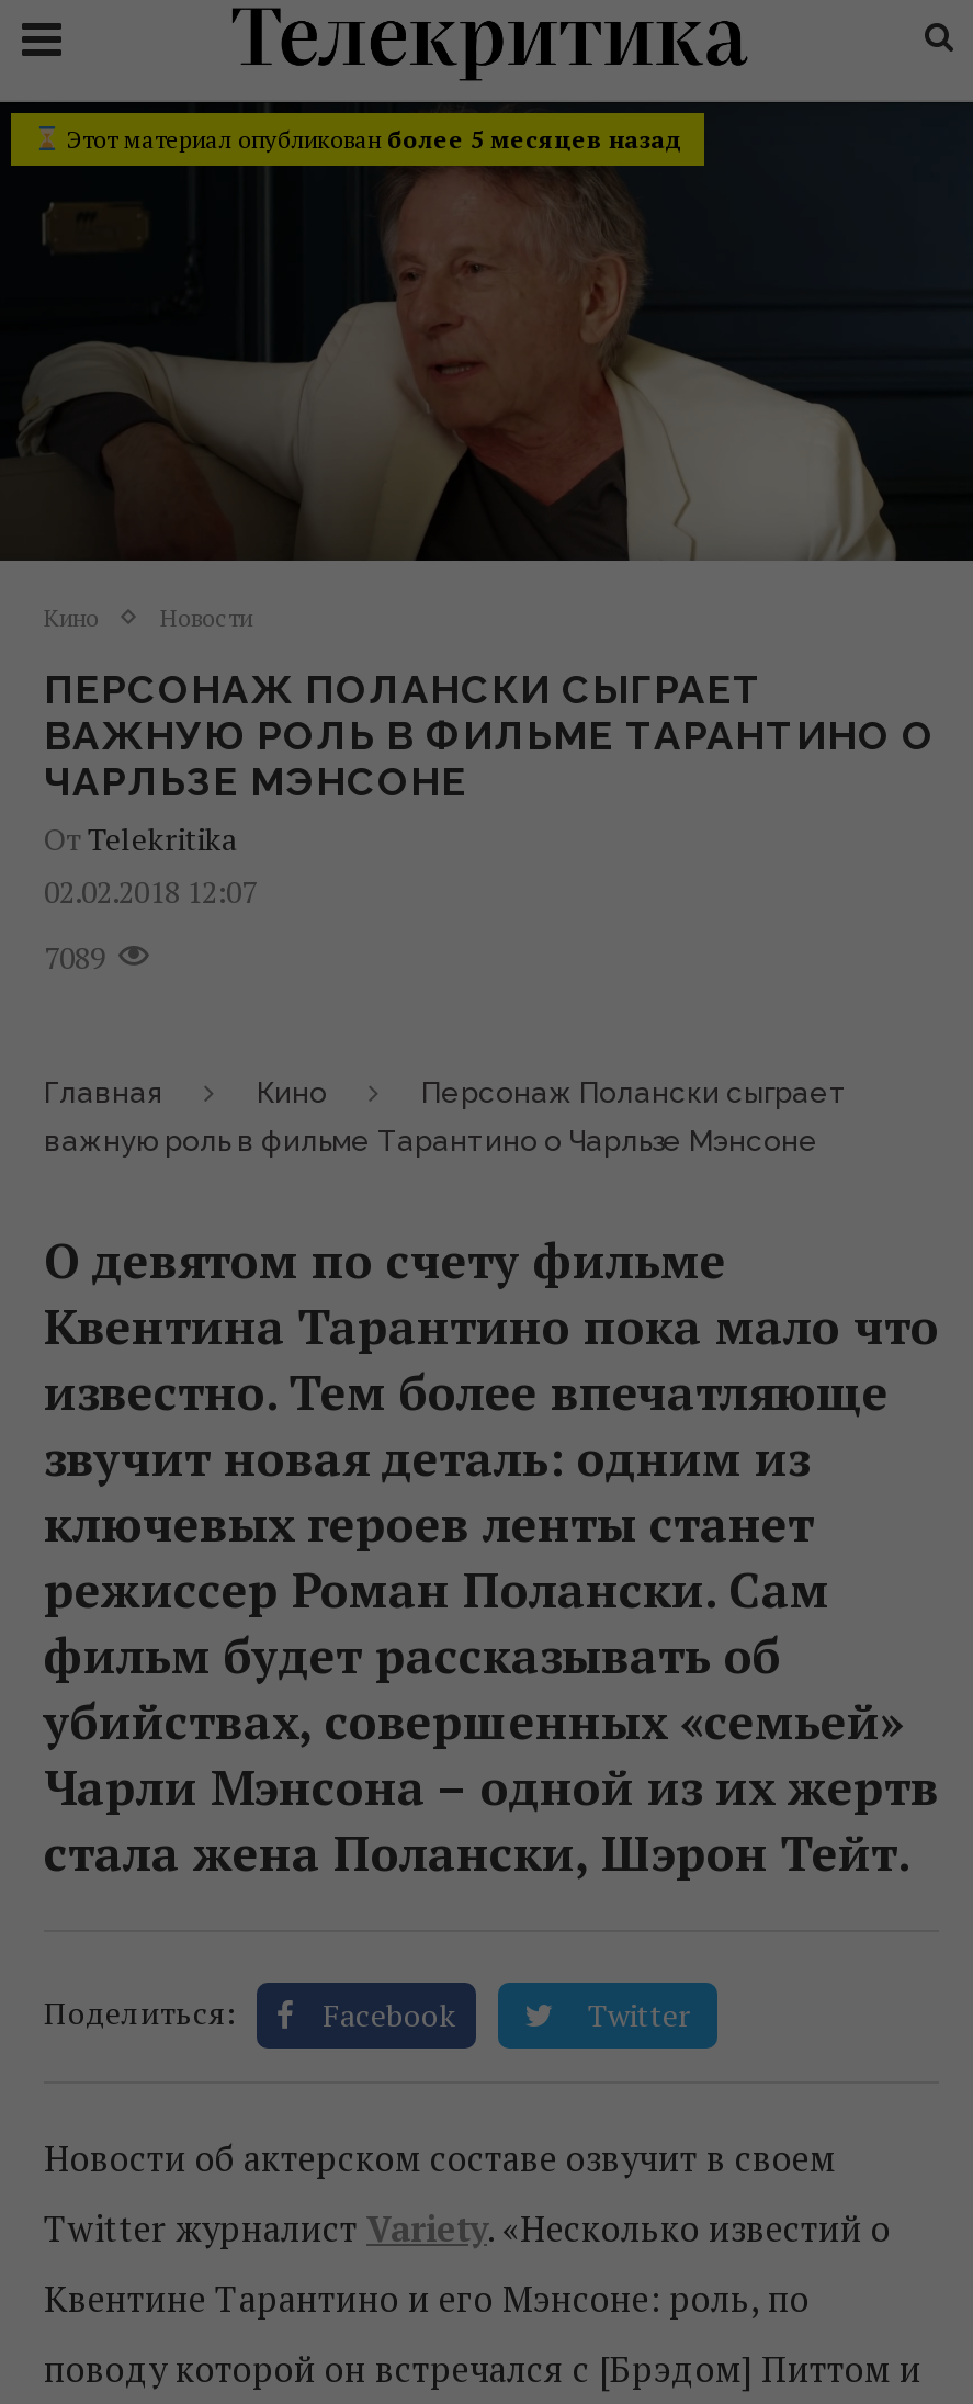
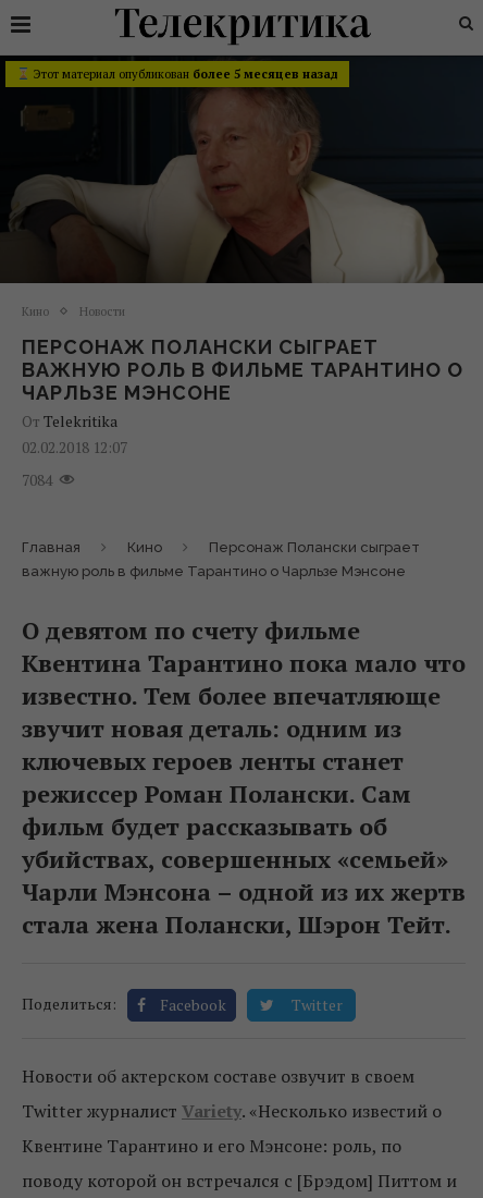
[44,935,105,977] 7089 -> [22,469,52,490] 7084

